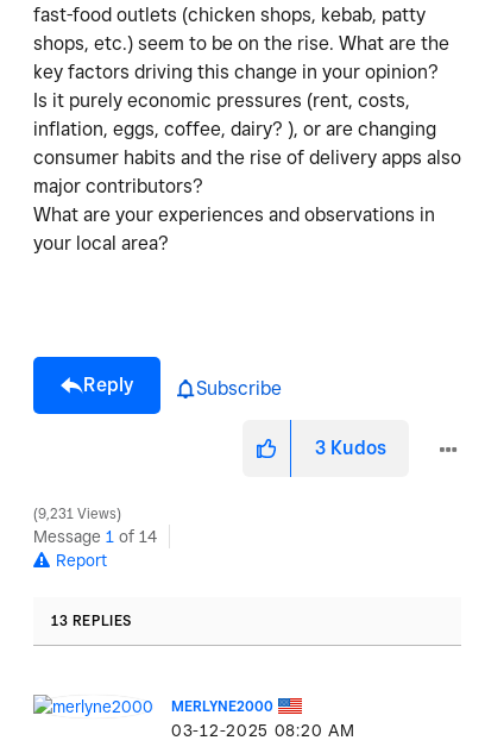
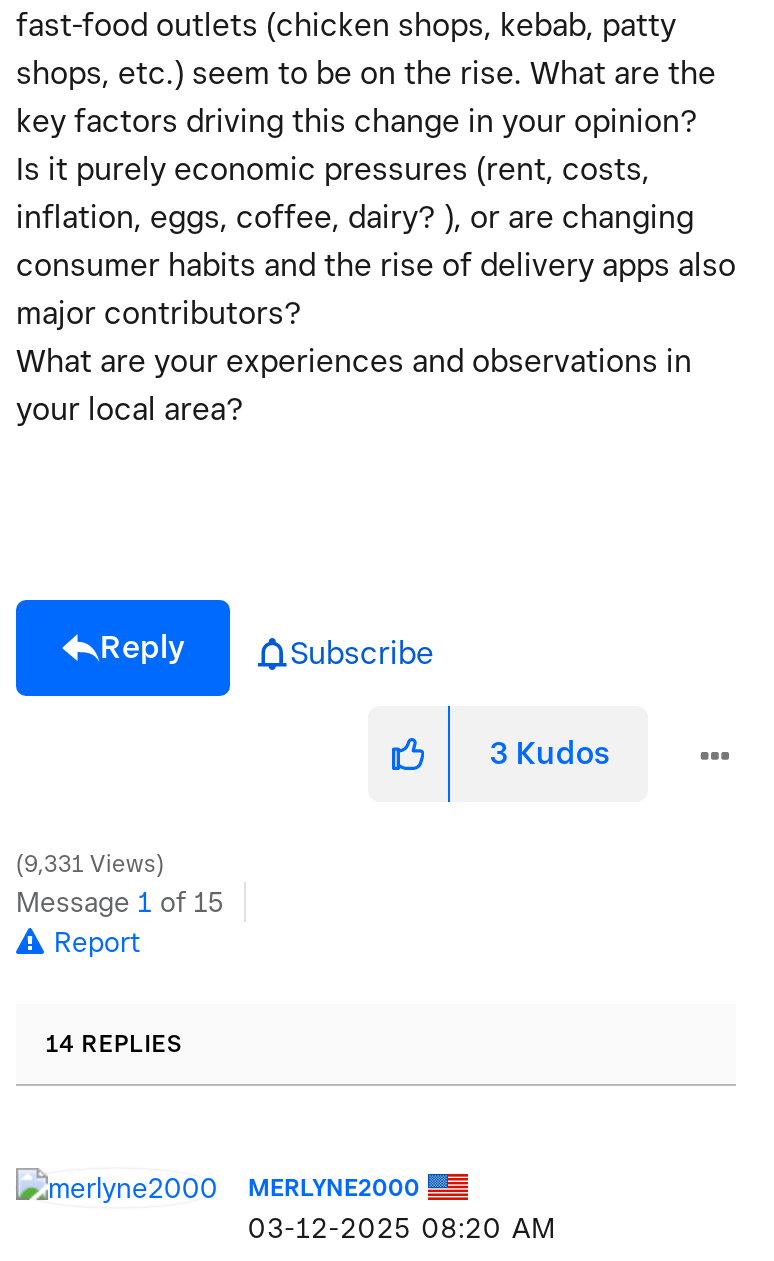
[34,506,120,522] 9,231 Views -> [18,850,162,878] 9,331 Views
[33,527,157,546] Message 1 of 14 -> [16,886,224,918] Message 1 of 15
[51,611,132,629] 13 REPLIES -> [46,1028,182,1058] 14 REPLIES

